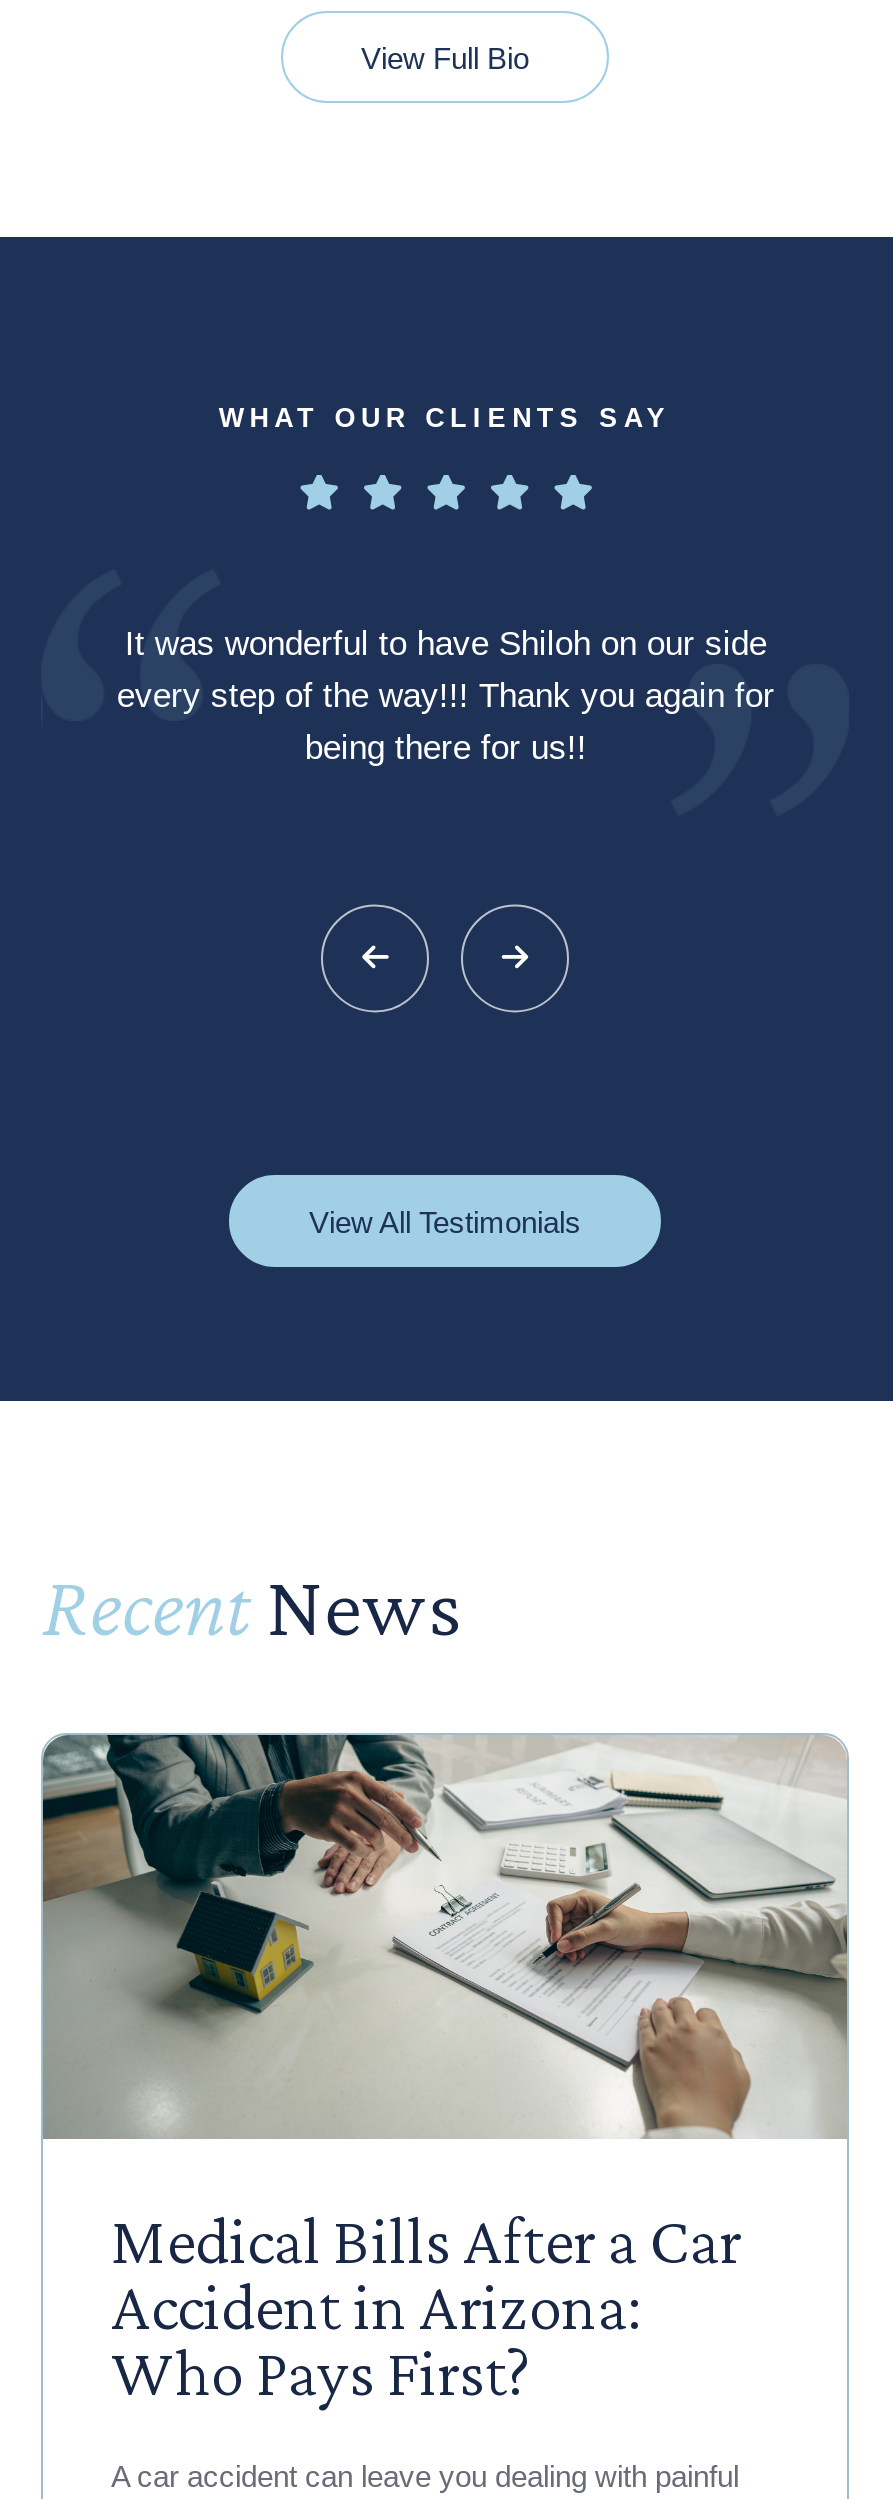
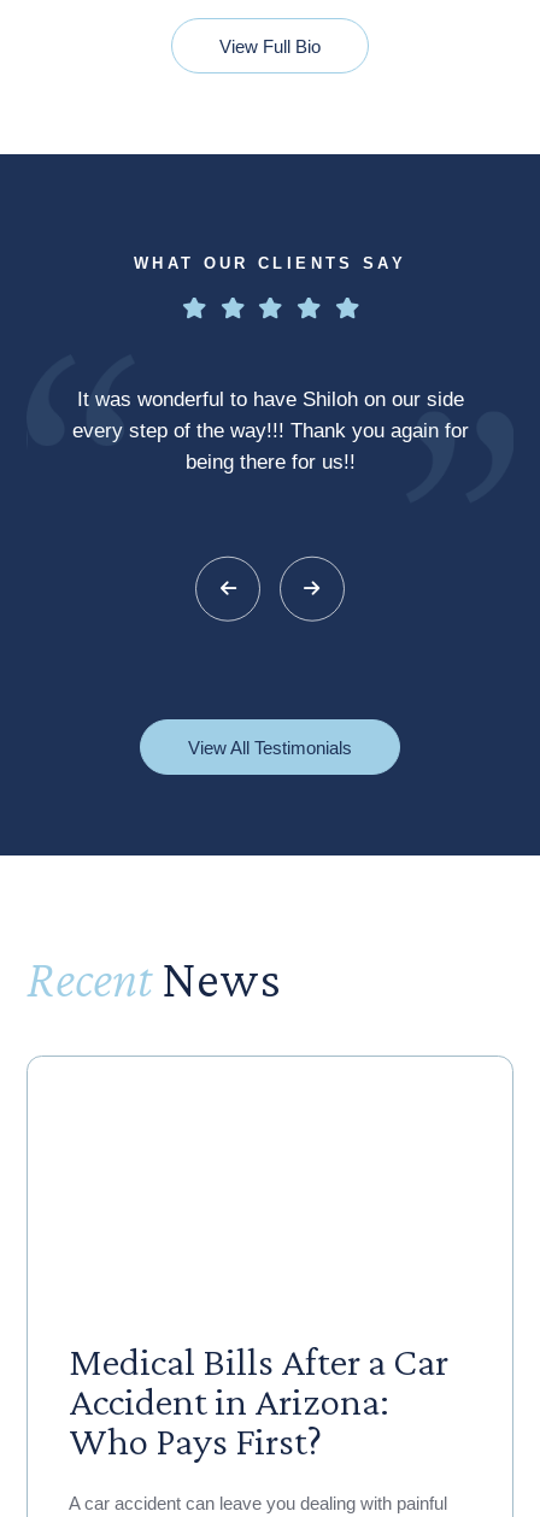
[41,1733,849,2141] [image] -> none

